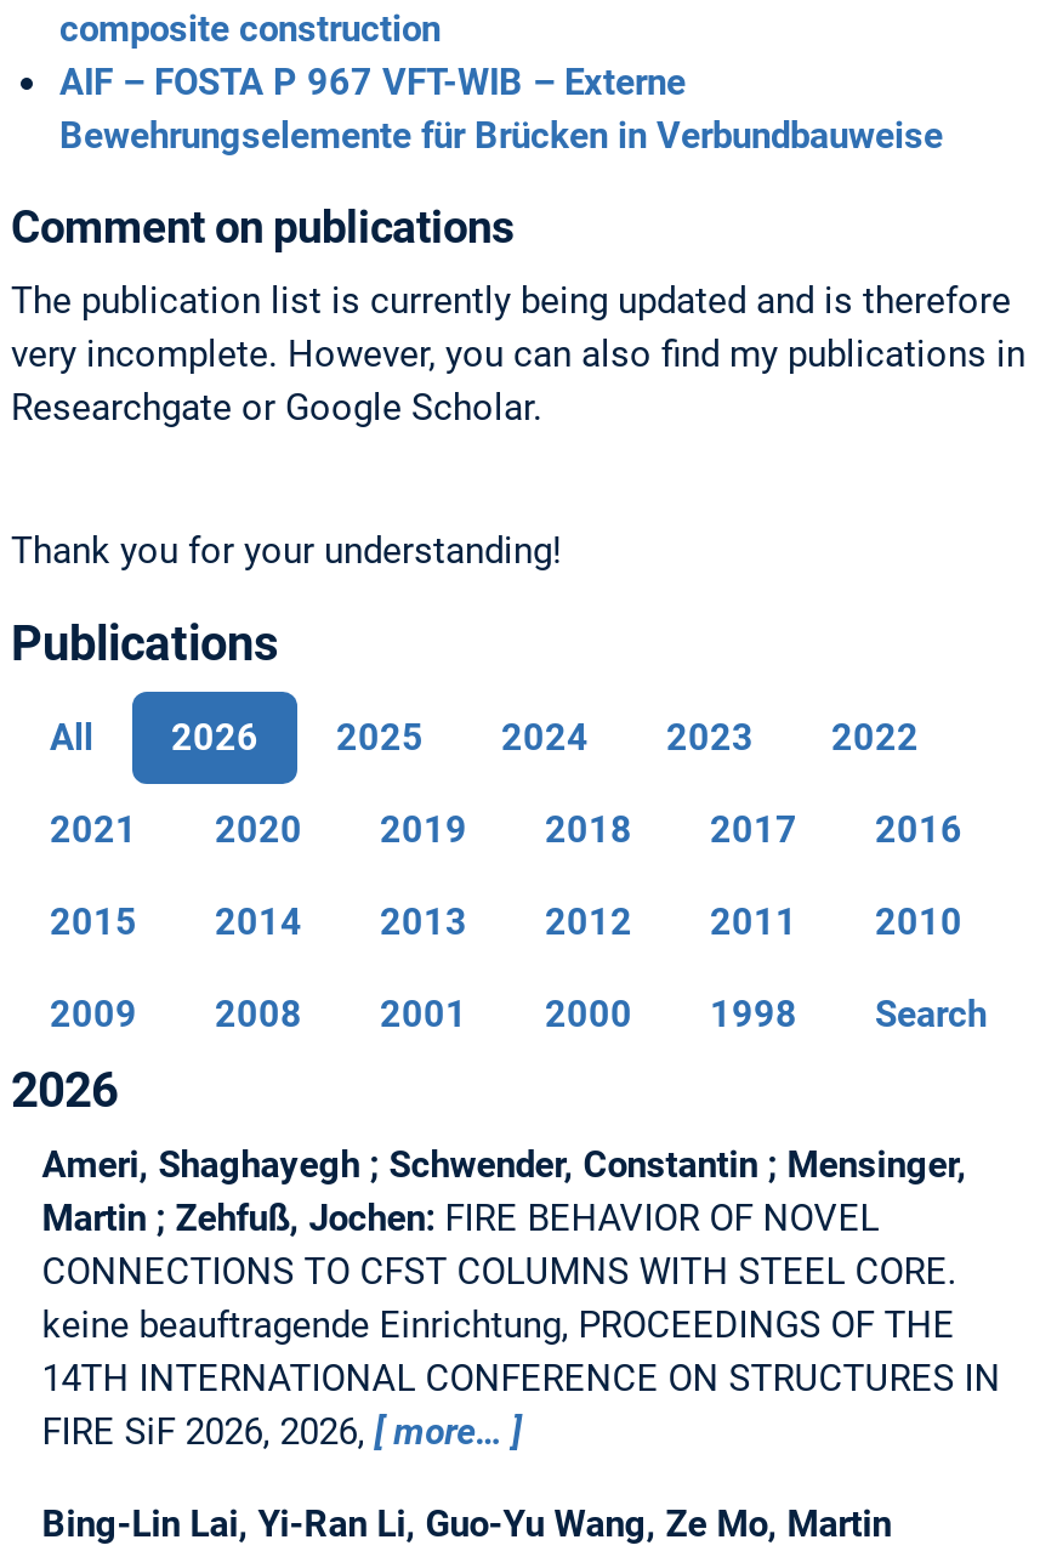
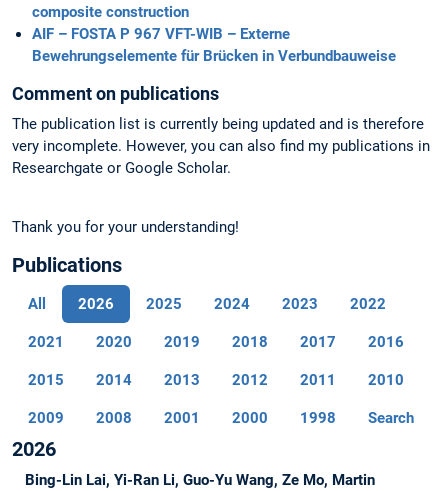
[42,1144,1001,1455] Ameri, Shaghayegh ; Schwender, Constantin ; Mensinger, | Martin ; Zehfuß, Jochen: FIRE BEHAVIOR OF NOVEL | CONNECTIONS TO CFST COLUMNS WITH STEEL CORE. | keine beauftragende Einrichtung, PROCEEDINGS OF THE | 14TH INTERNATIONAL CONFERENCE ON STRUCTURES IN | FIRE SiF 2026, 2026, more… -> none

